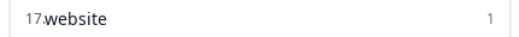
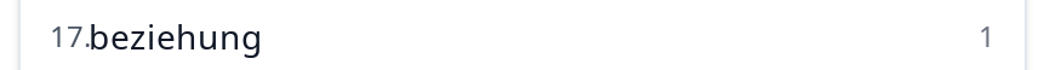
[25,7,107,30] 17.website -> [50,13,263,59] 17.beziehung

